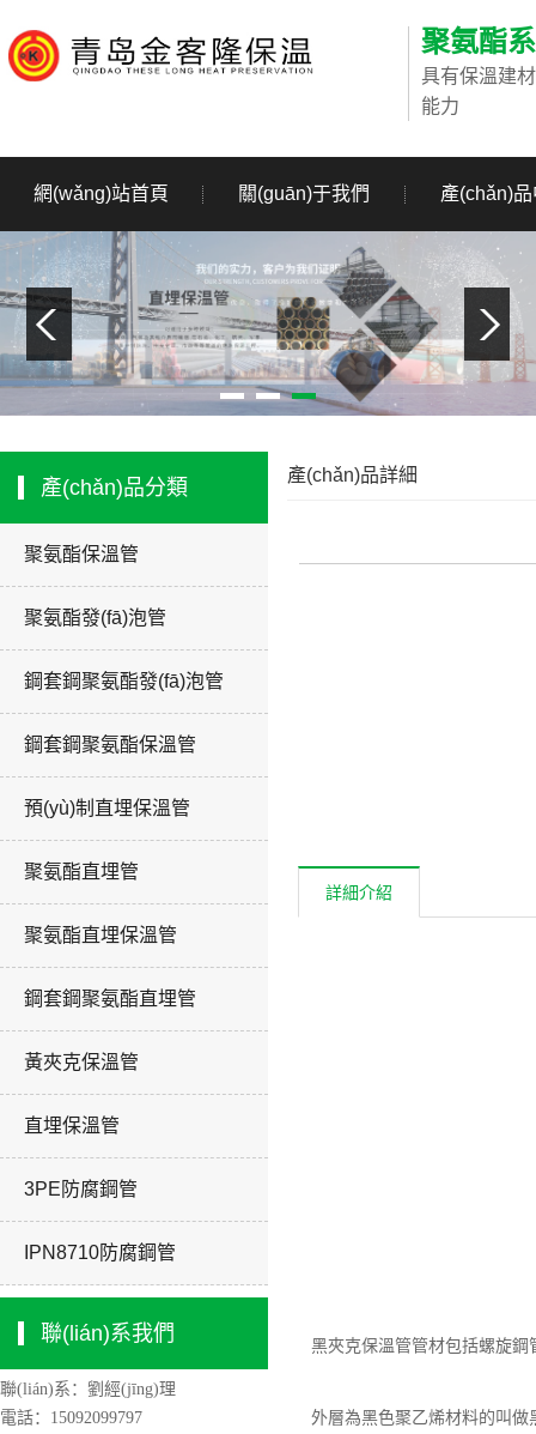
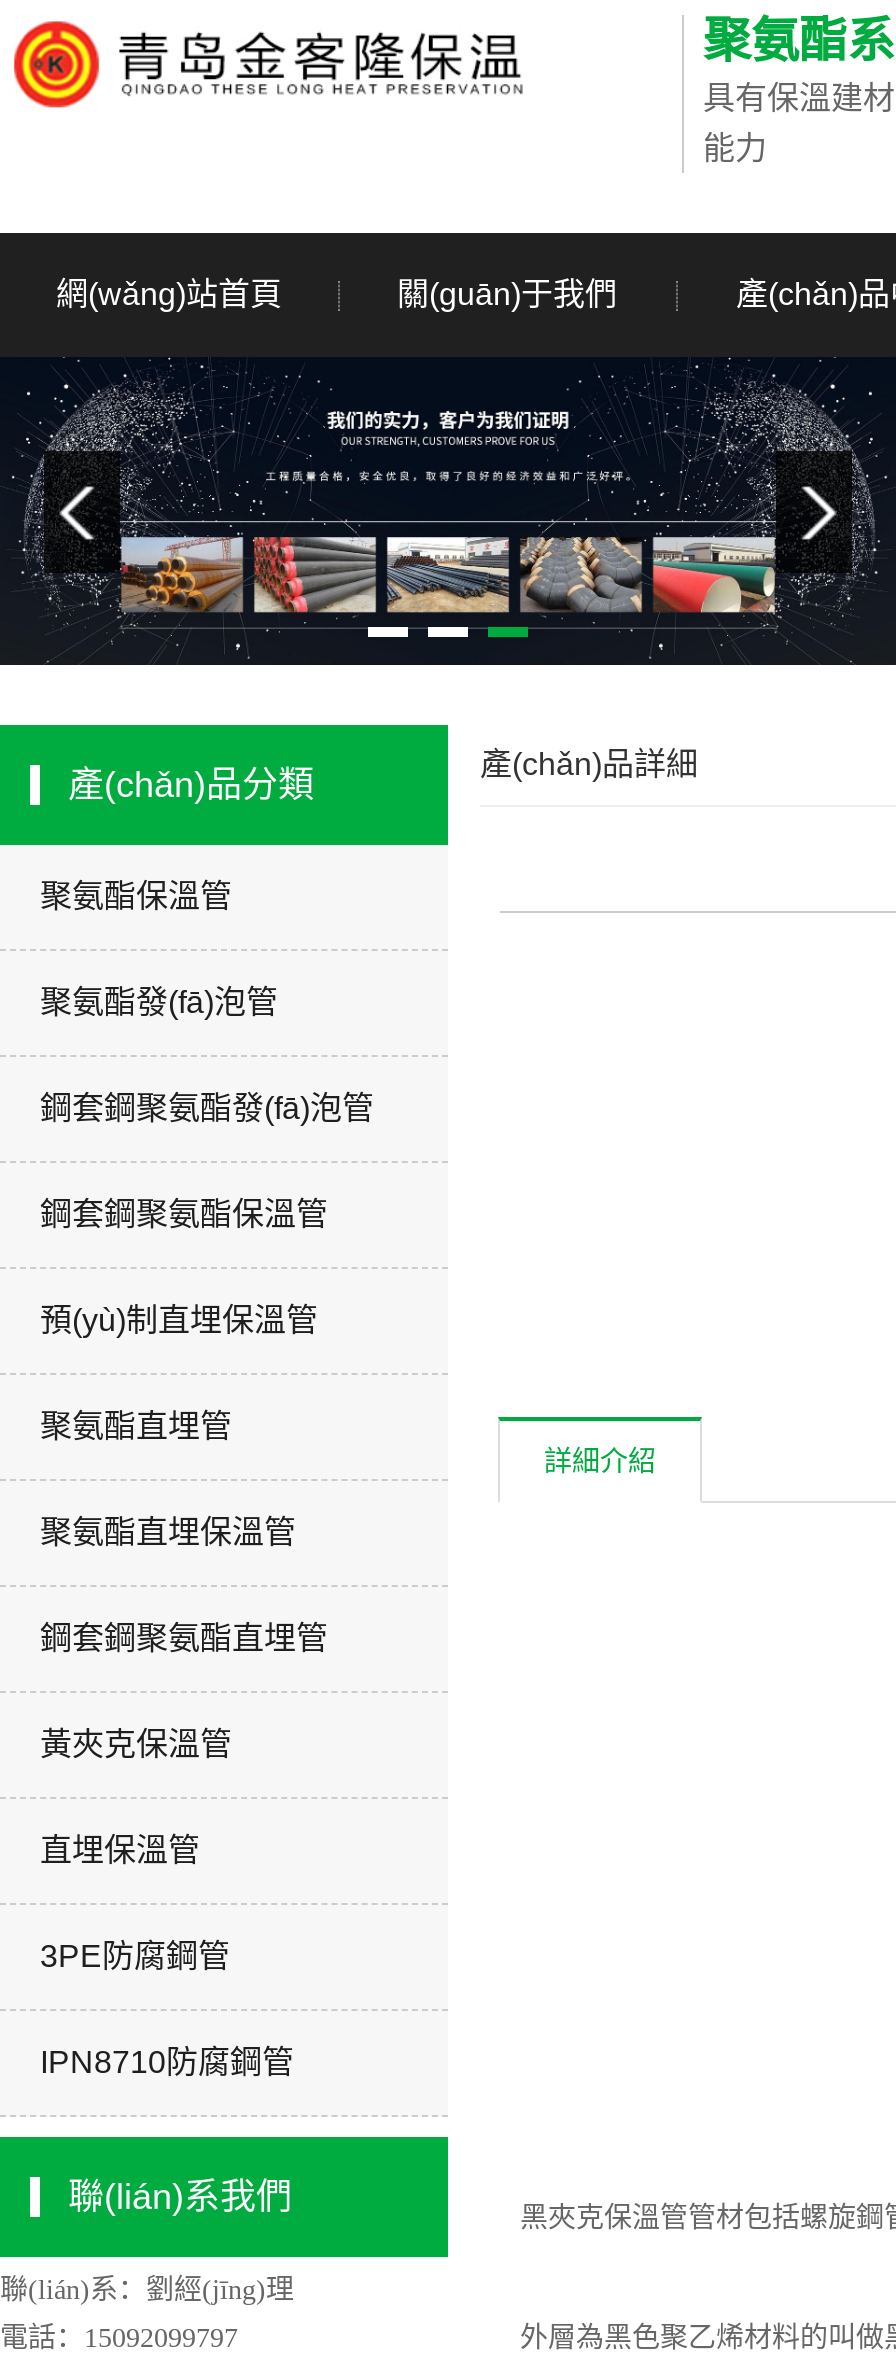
[4,230,532,415] [image] -> [6,357,890,665] [image]

